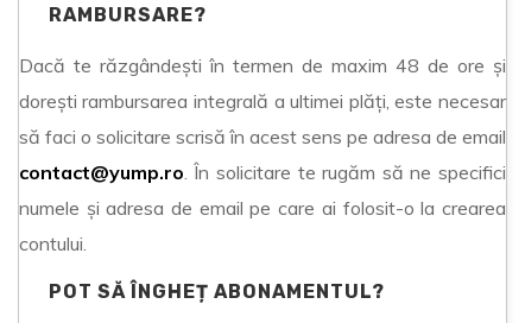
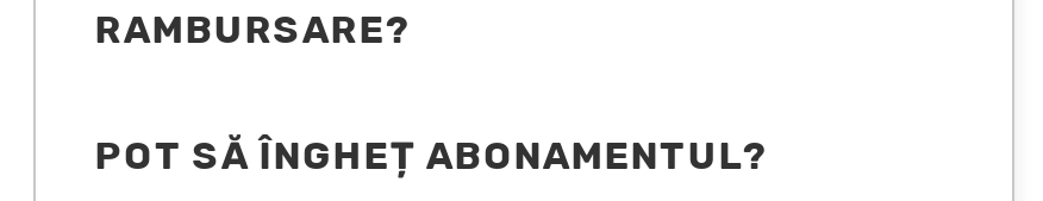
[19,53,506,255] Dacă te răzgândești în termen de maxim 48 de ore și | dorești rambursarea integrală a ultimei plăți, este necesar | să faci o solicitare scrisă în acest sens pe adresa de email | contact@yump.ro. În solicitare te rugăm să ne specifici | numele și adresa de email pe care ai folosit-o la crearea | contului. -> none

